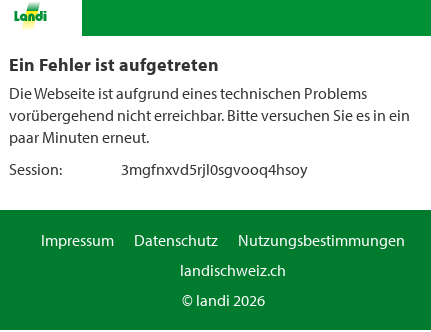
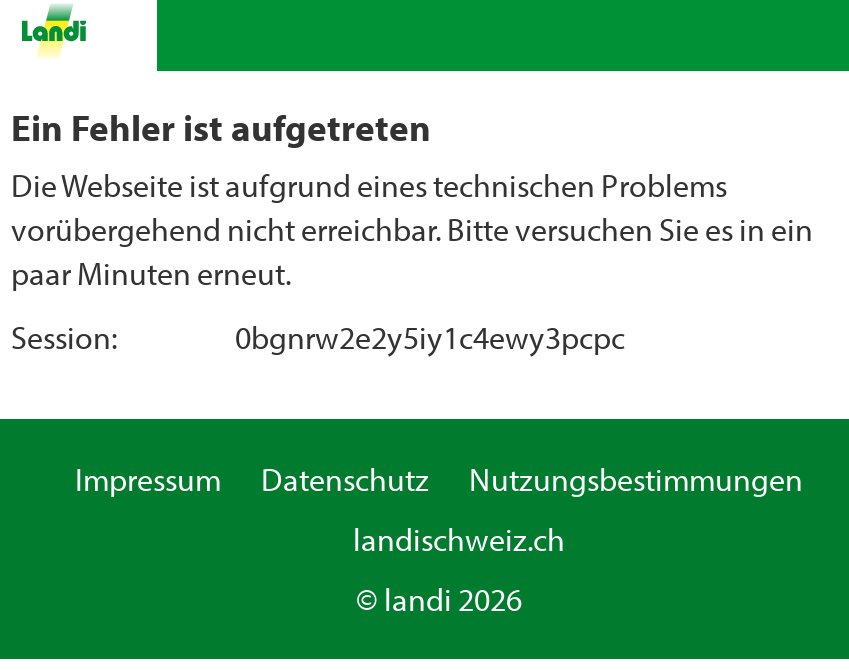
[121,159,308,179] 3mgfnxvd5rjl0sgvooq4hsoy -> [235,317,625,357] 0bgnrw2e2y5iy1c4ewy3pcpc

